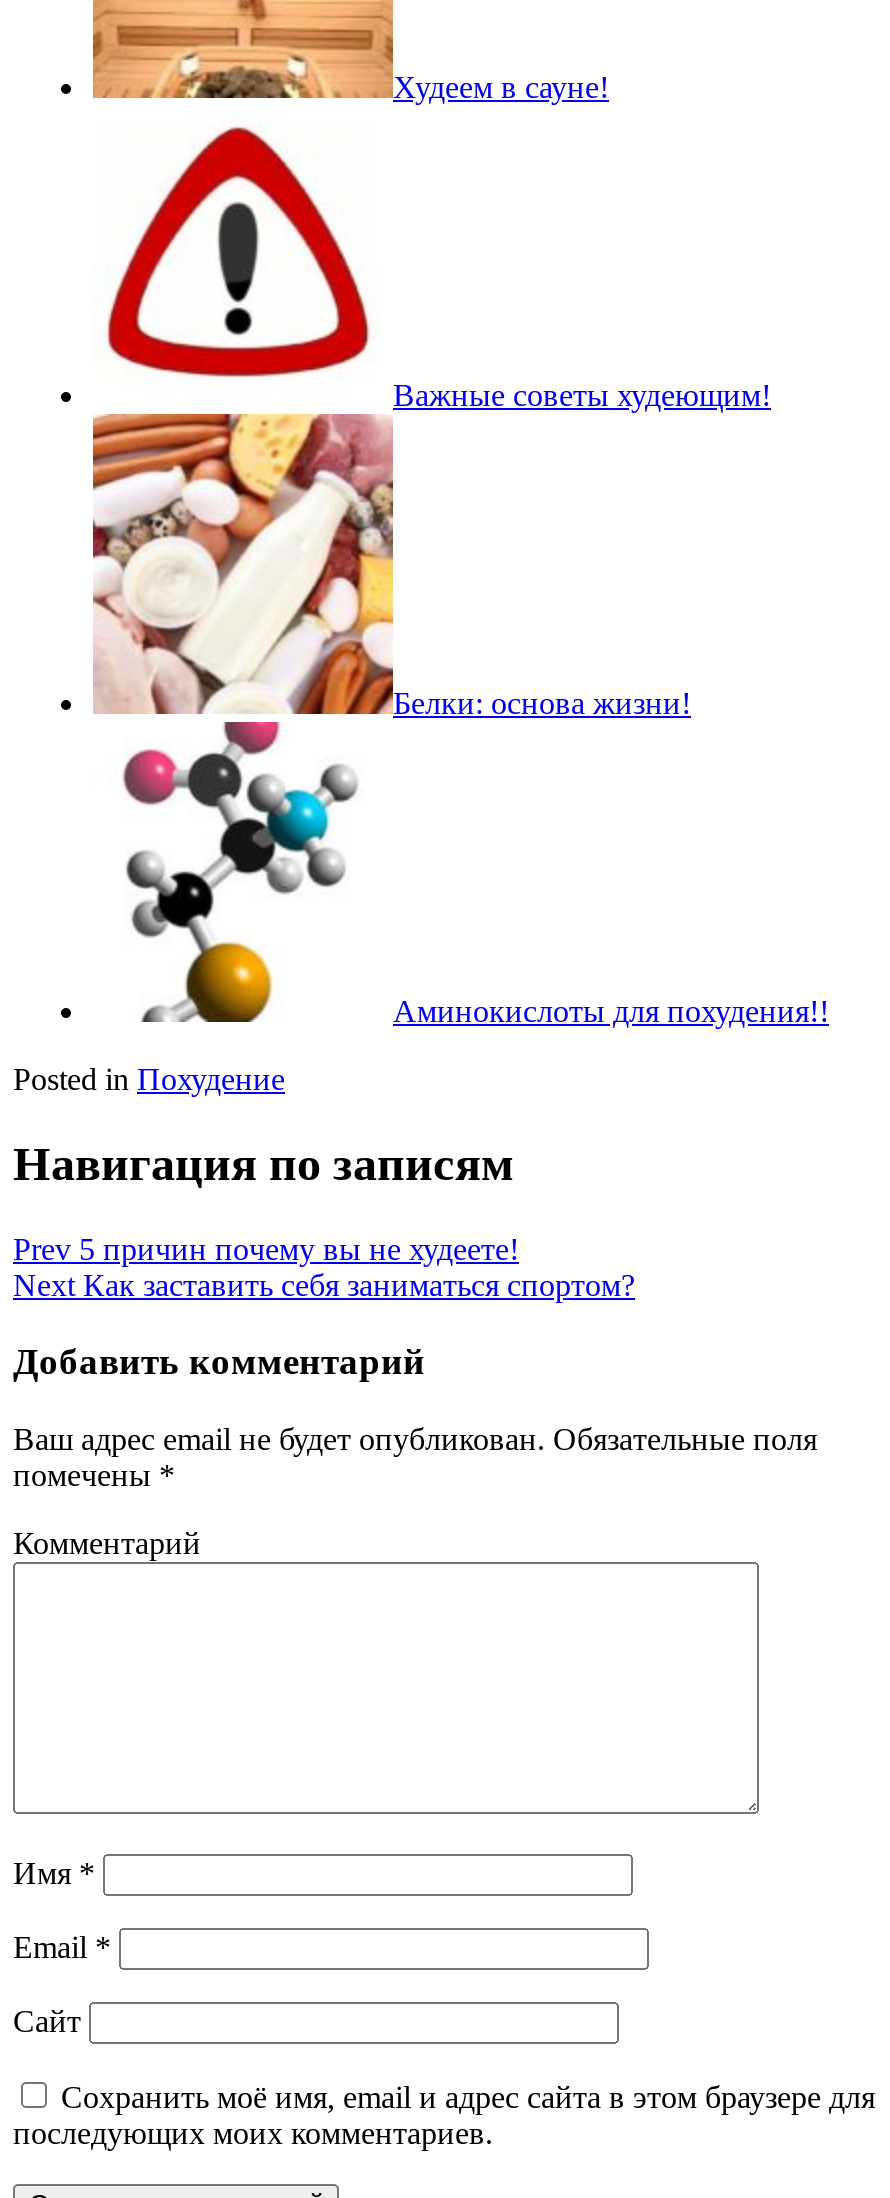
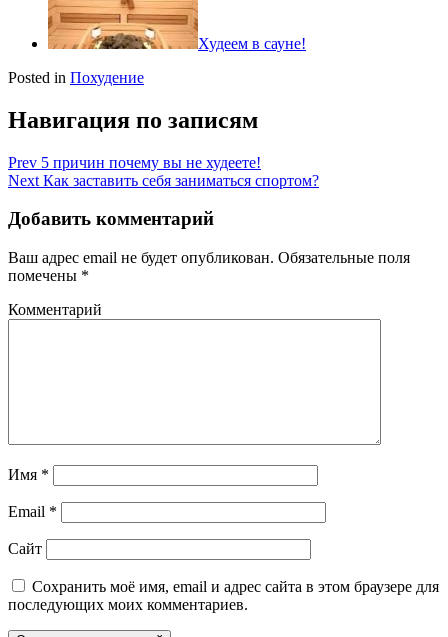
[93,126,771,412] [image] | Важные советы худеющим! -> none
[91,412,691,1022] [image] | Белки: основа жизни! -> none
[393,994,829,1028] Аминокислоты для похудения!! -> none

